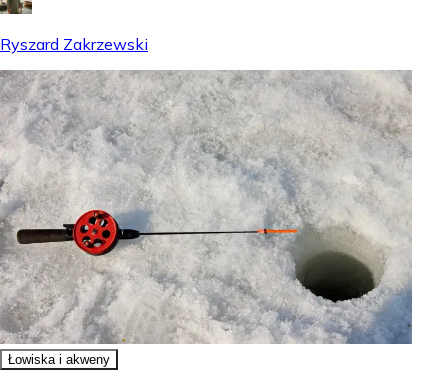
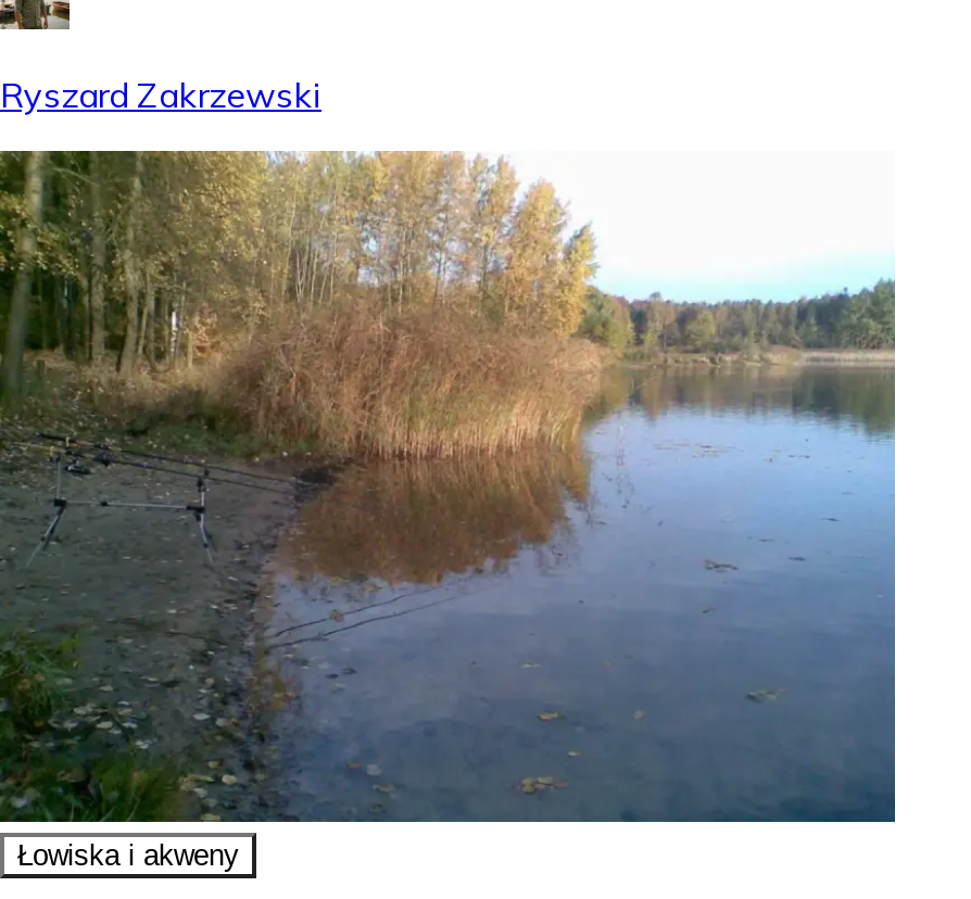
[3,70,412,344] [image] -> [7,150,895,825] [image]

